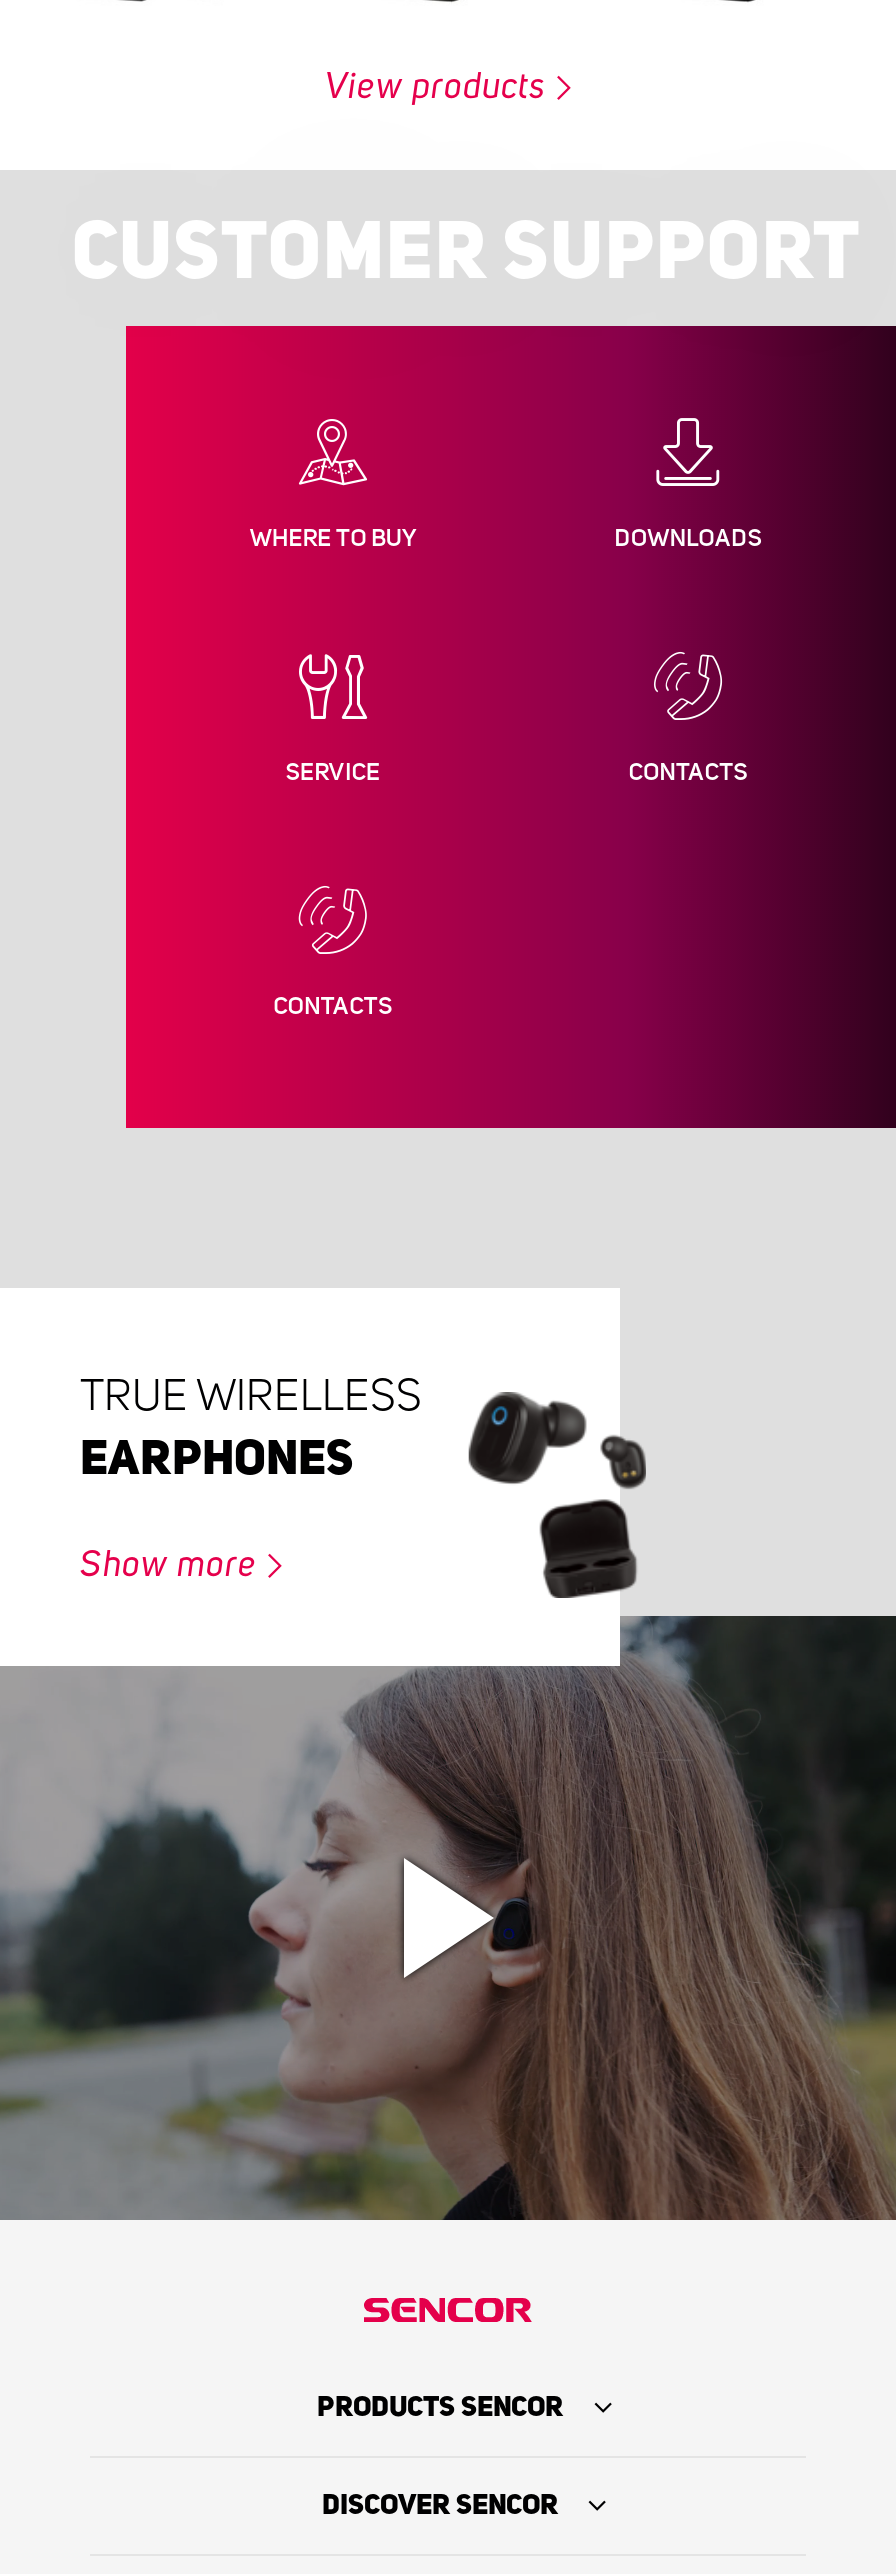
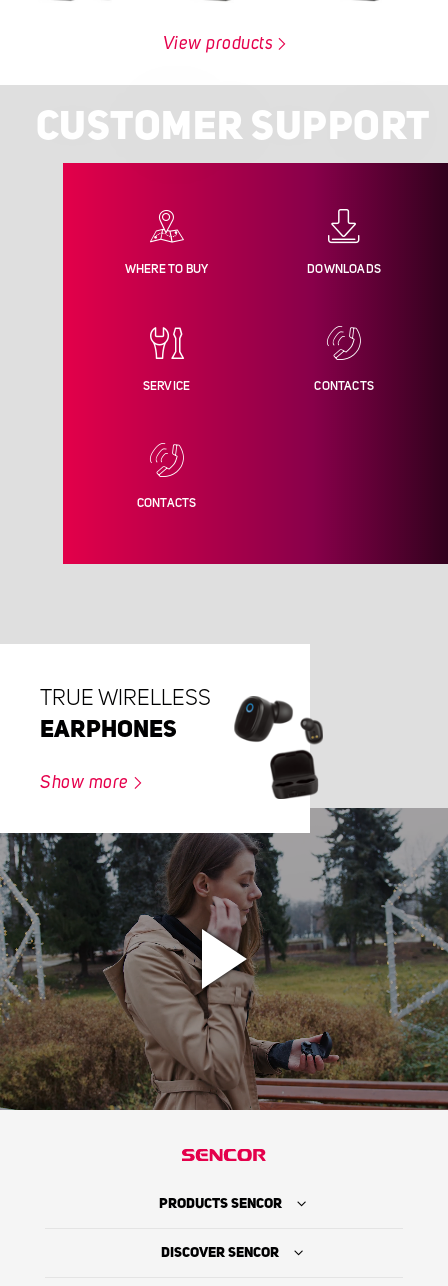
[6,1616,890,2220] [image] -> [3,808,445,1111] [image]

